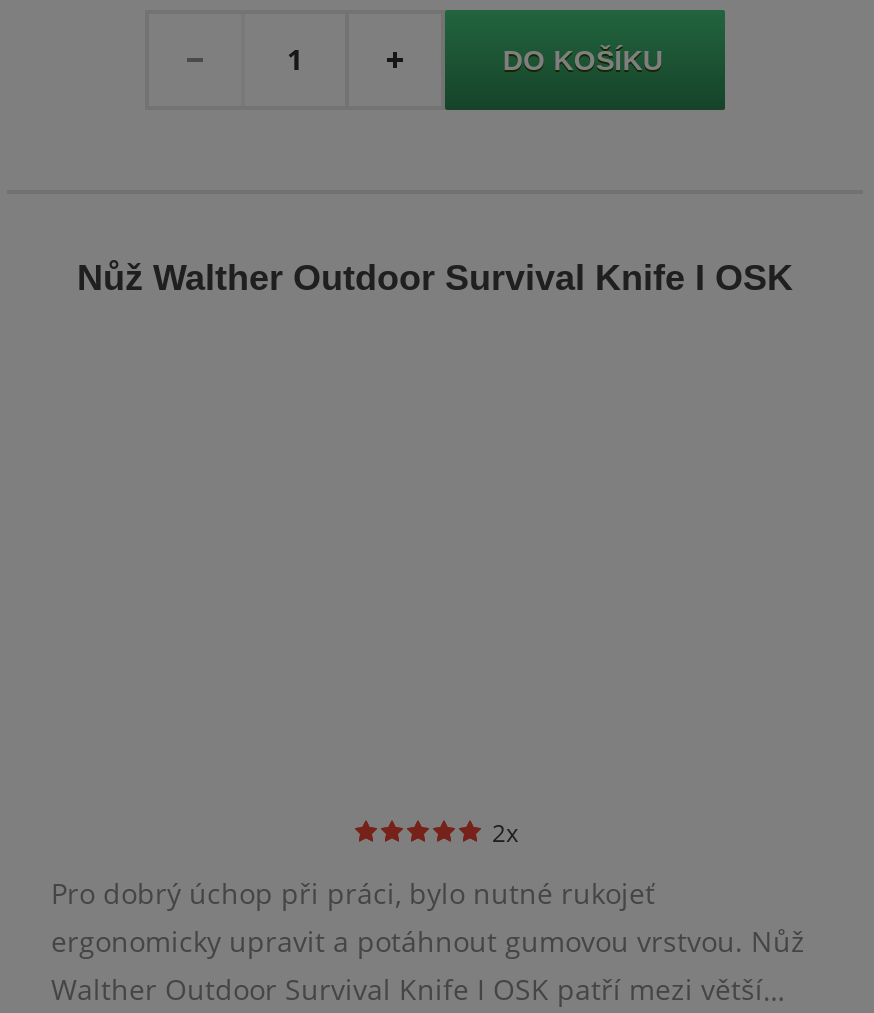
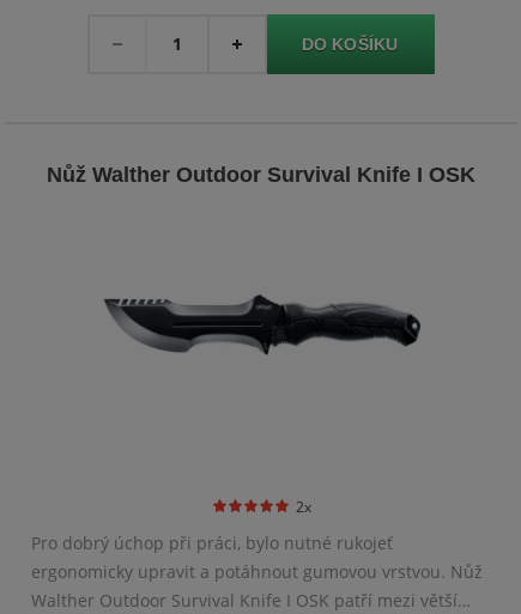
none -> [103,293,422,355] [image]

